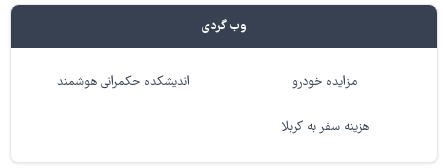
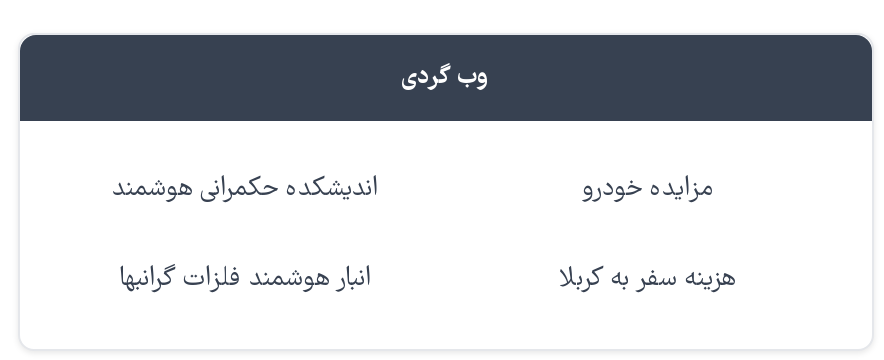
none -> [119,261,371,299] انبار هوشمند فلزات گرانبها

